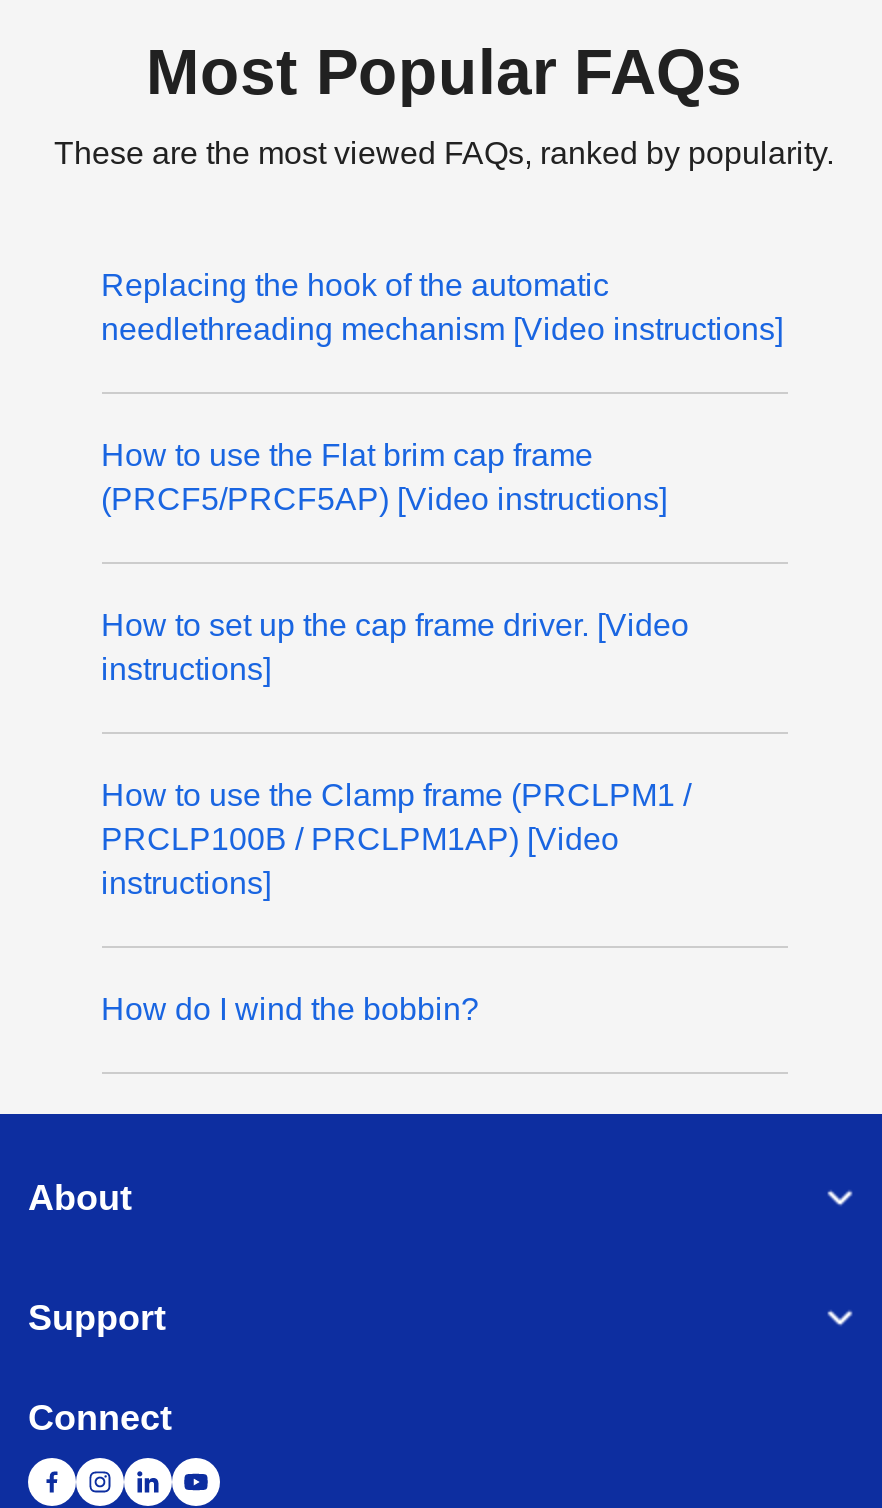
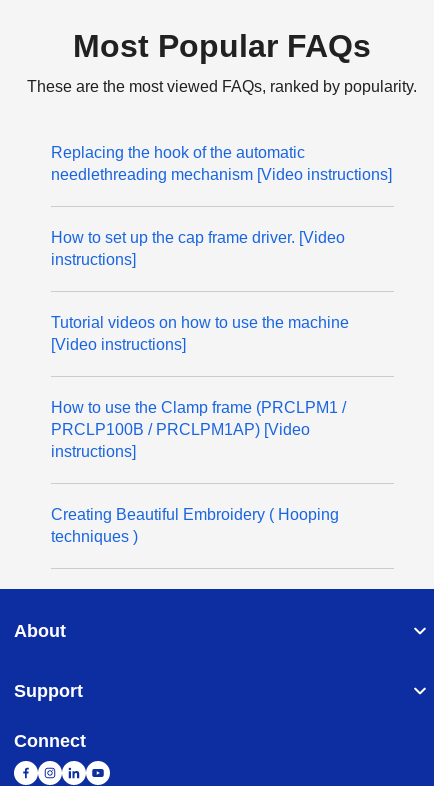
[101,438,667,516] How to use the Flat brim cap frame | (PRCF5/PRCF5AP) [Video instructions] -> none
moved [101,608,689,686] -> [50,229,344,268]: How to set up the cap frame driver. [Video | instructions]
none -> [50,314,348,353] Tutorial videos on how to use the machine | [Video instructions]
[101,992,479,1026] How do I wind the bobbin? -> [50,506,338,545] Creating Beautiful Embroidery ( Hooping | techniques )

